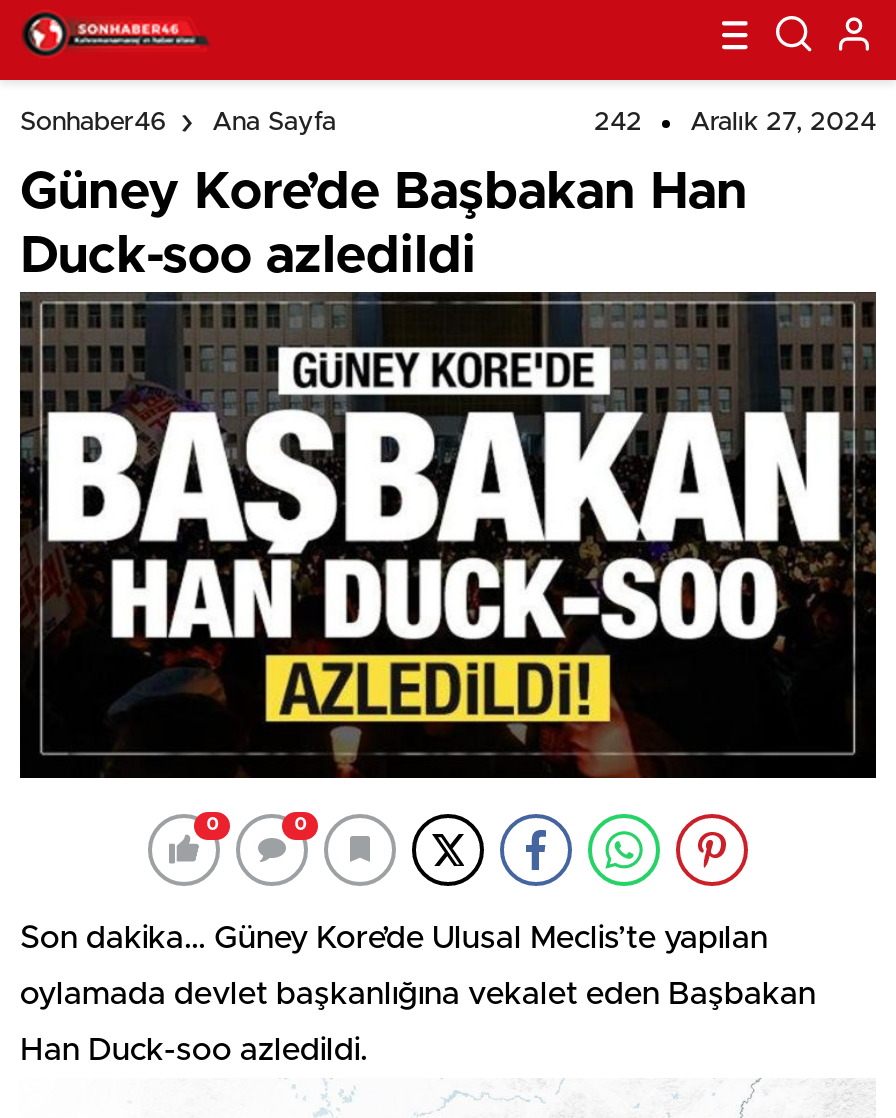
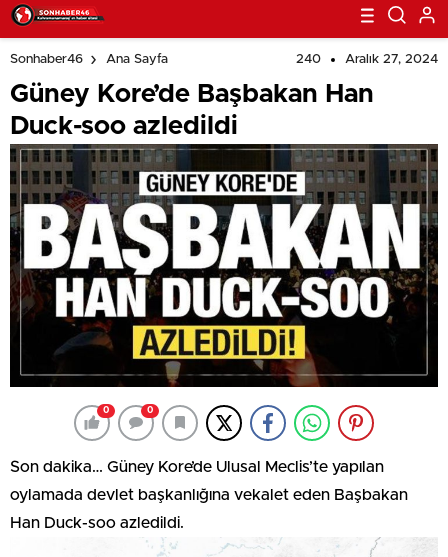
[594,110,876,136] 242 Aralık 27, 2024 -> [296,53,438,66] 240 Aralık 27, 2024

